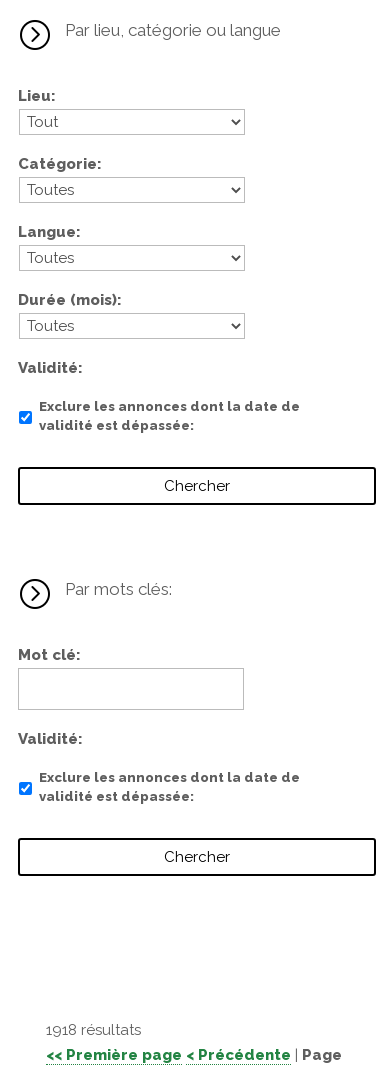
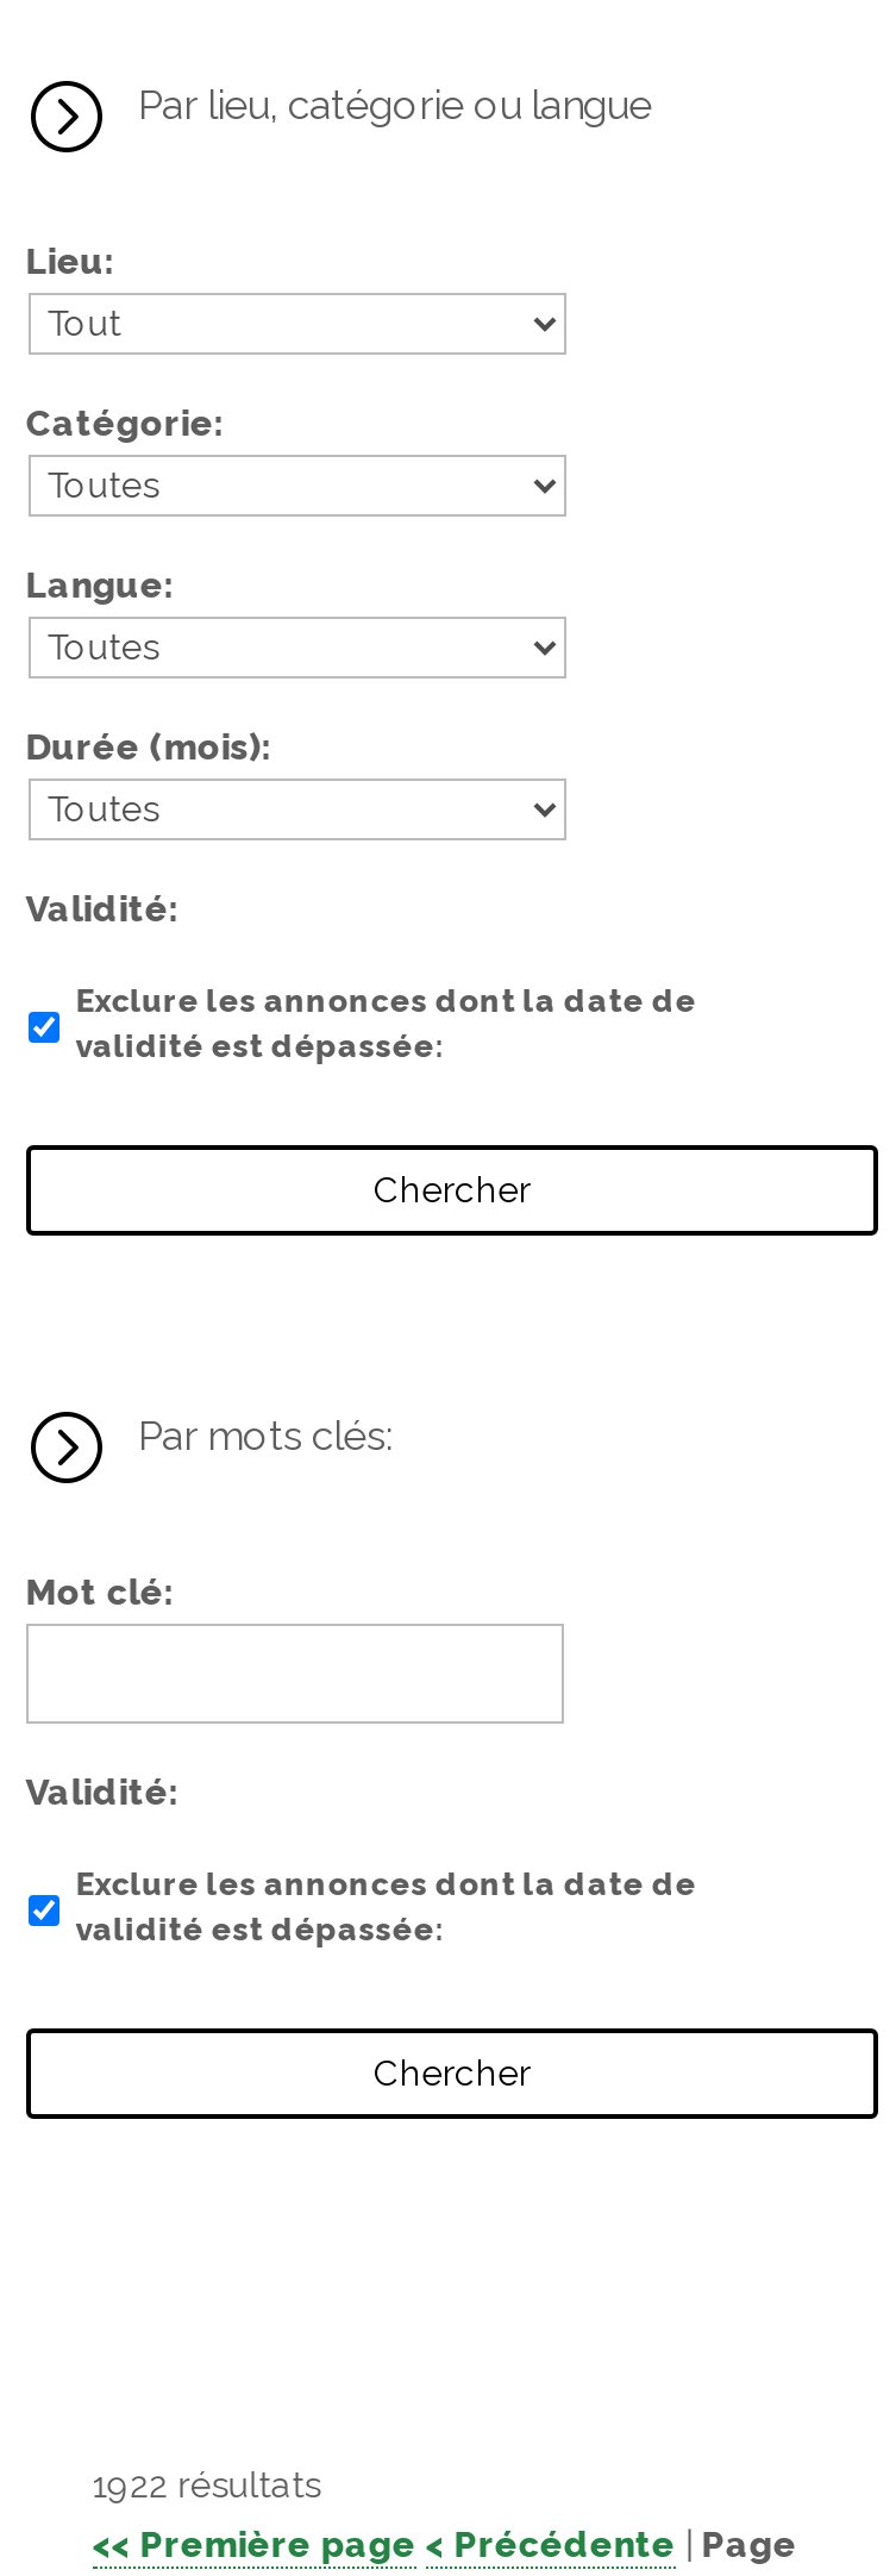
[46,1021,141,1039] 1918 résultats -> [92,2464,321,2507] 1922 résultats

